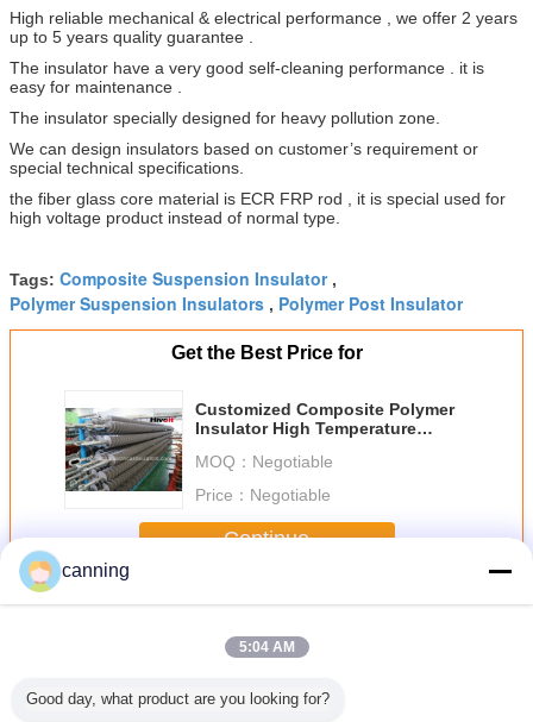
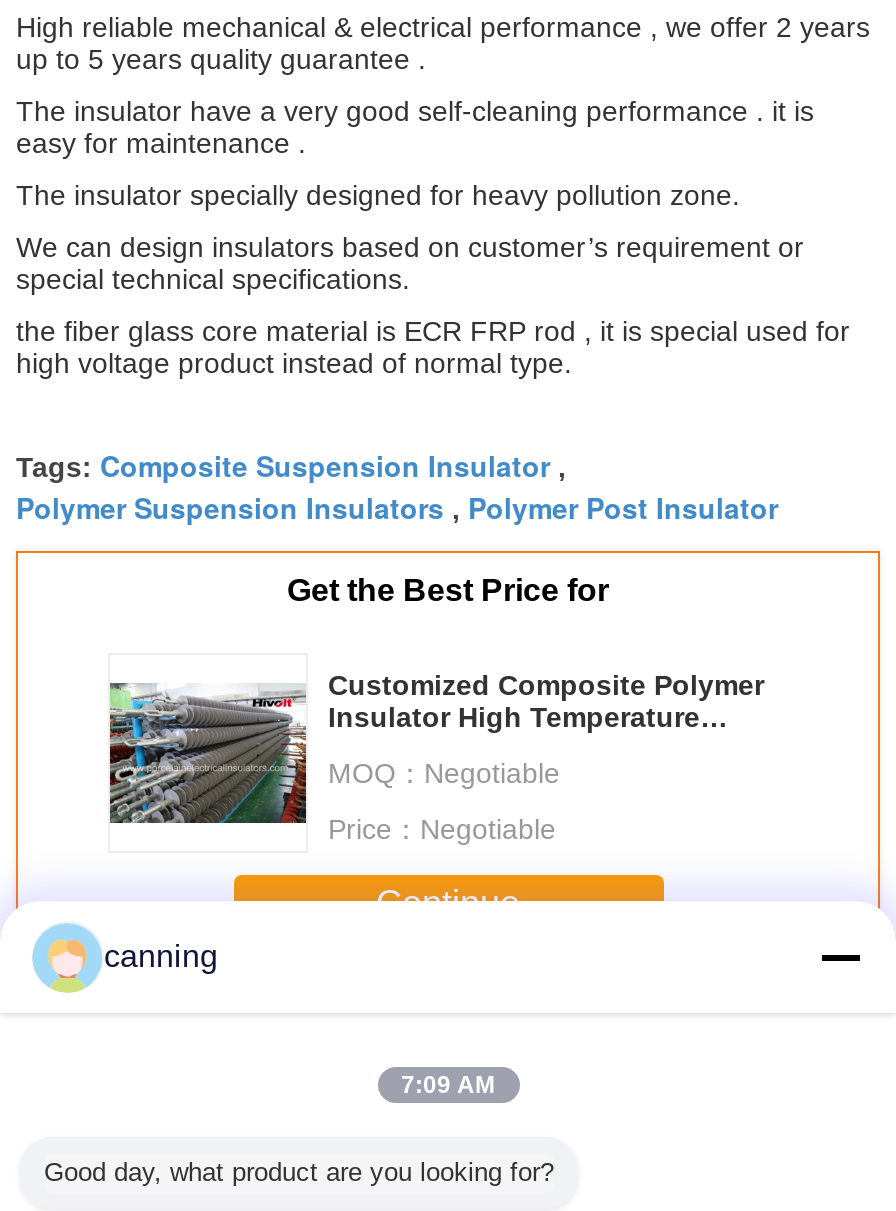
[239,639,294,655] 5:04 AM -> [401,1071,495,1099] 7:09 AM

